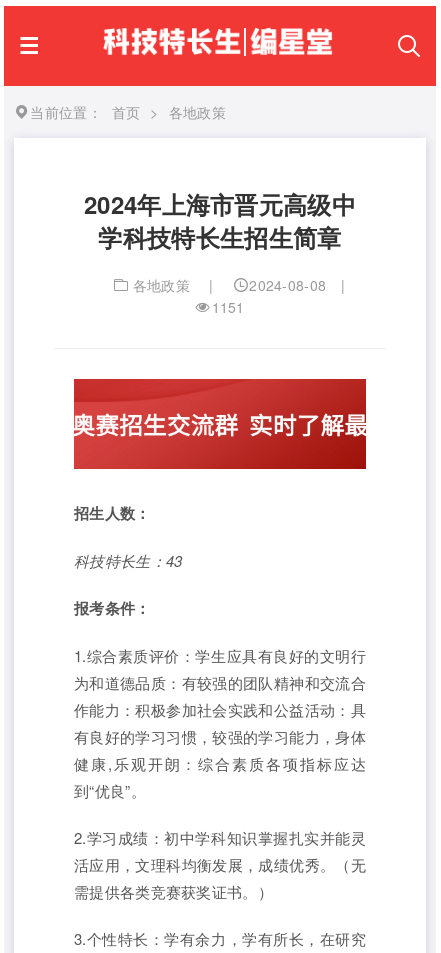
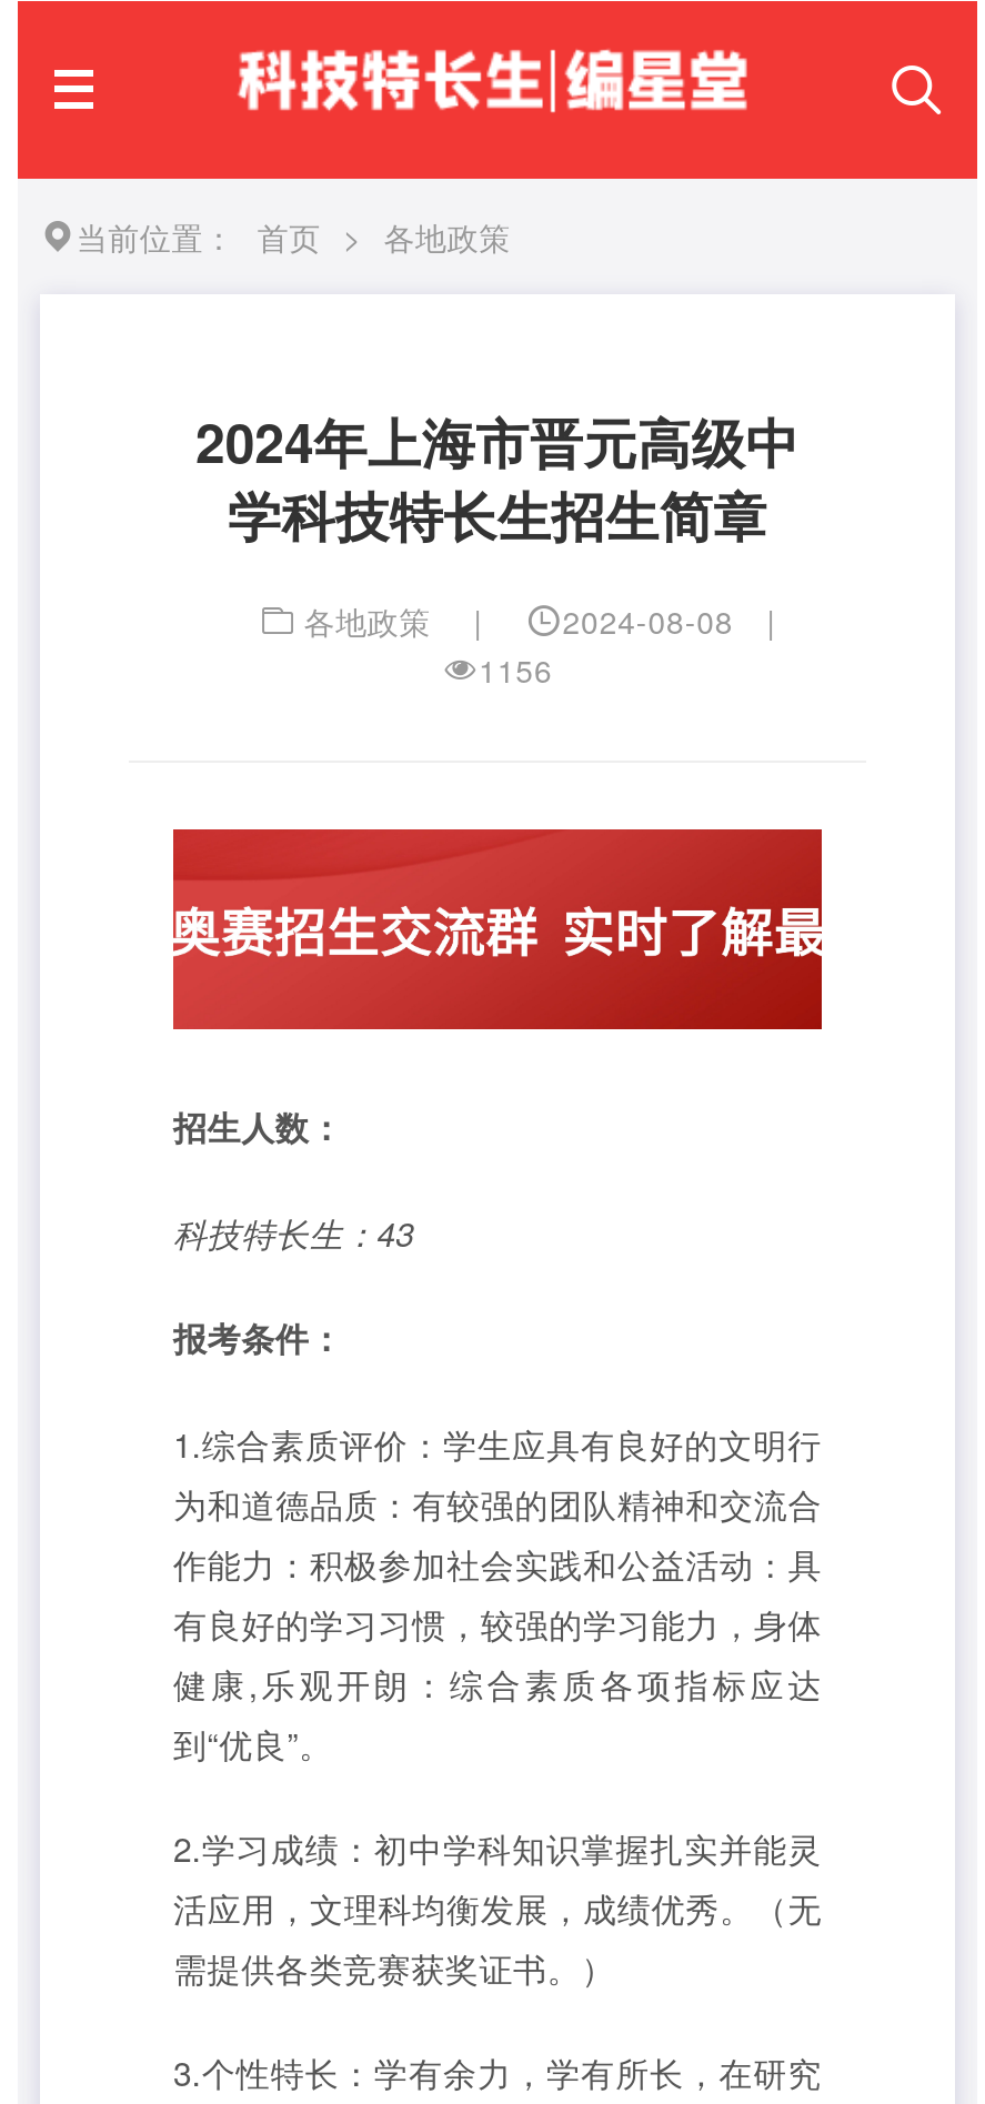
[211,297,245,317] 1151 -> [479,647,553,692] 1156

